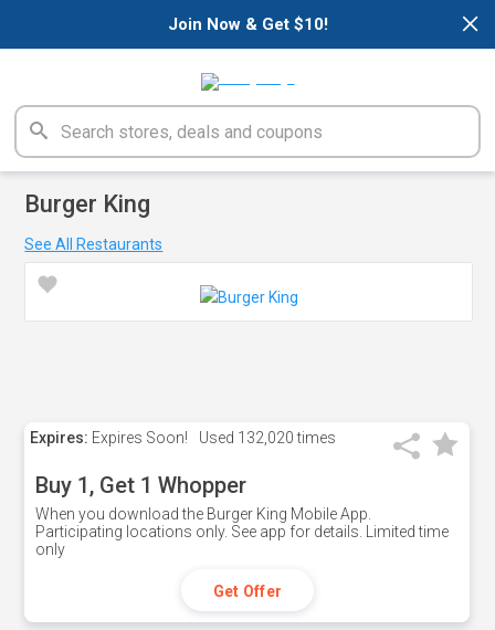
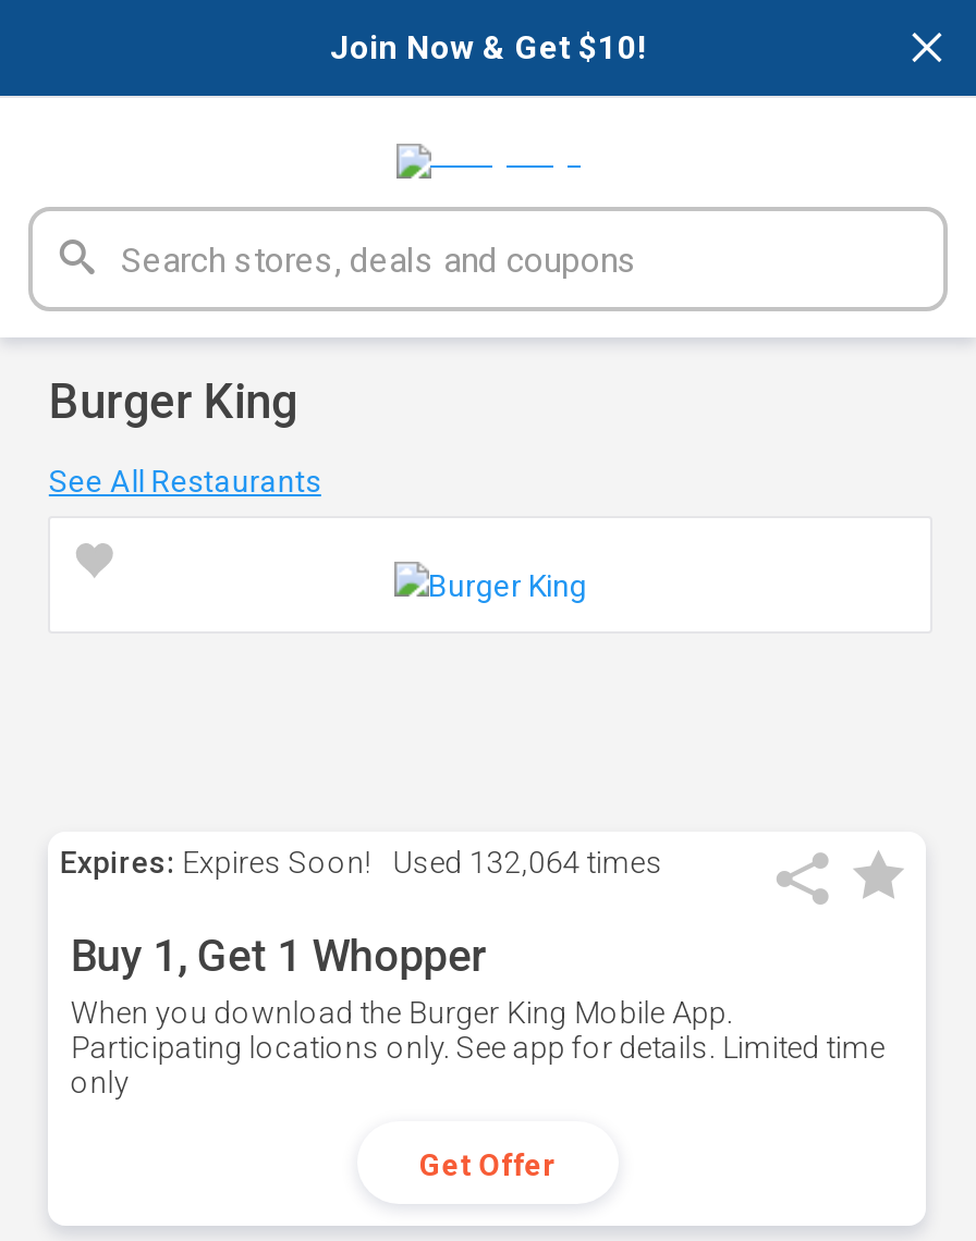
[30,429,336,447] Expires: Expires Soon! Used 132,020 times -> [60,845,663,880] Expires: Expires Soon! Used 132,064 times

